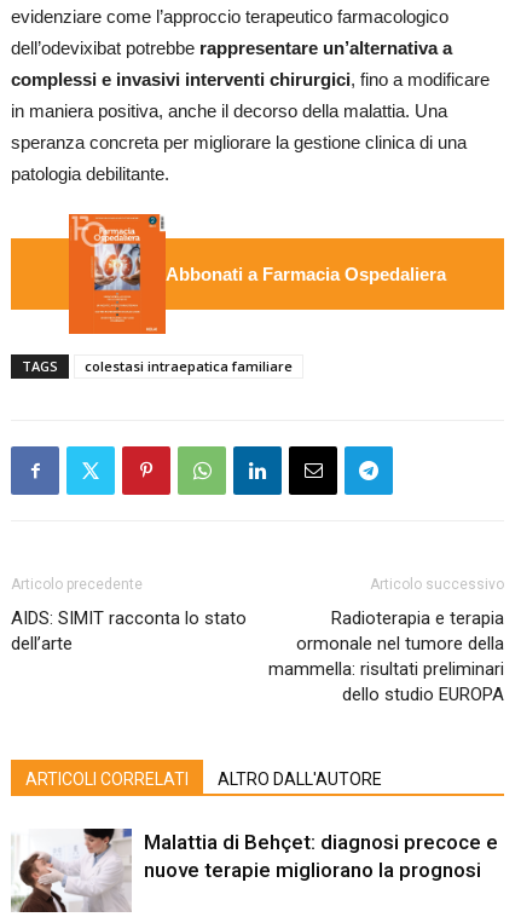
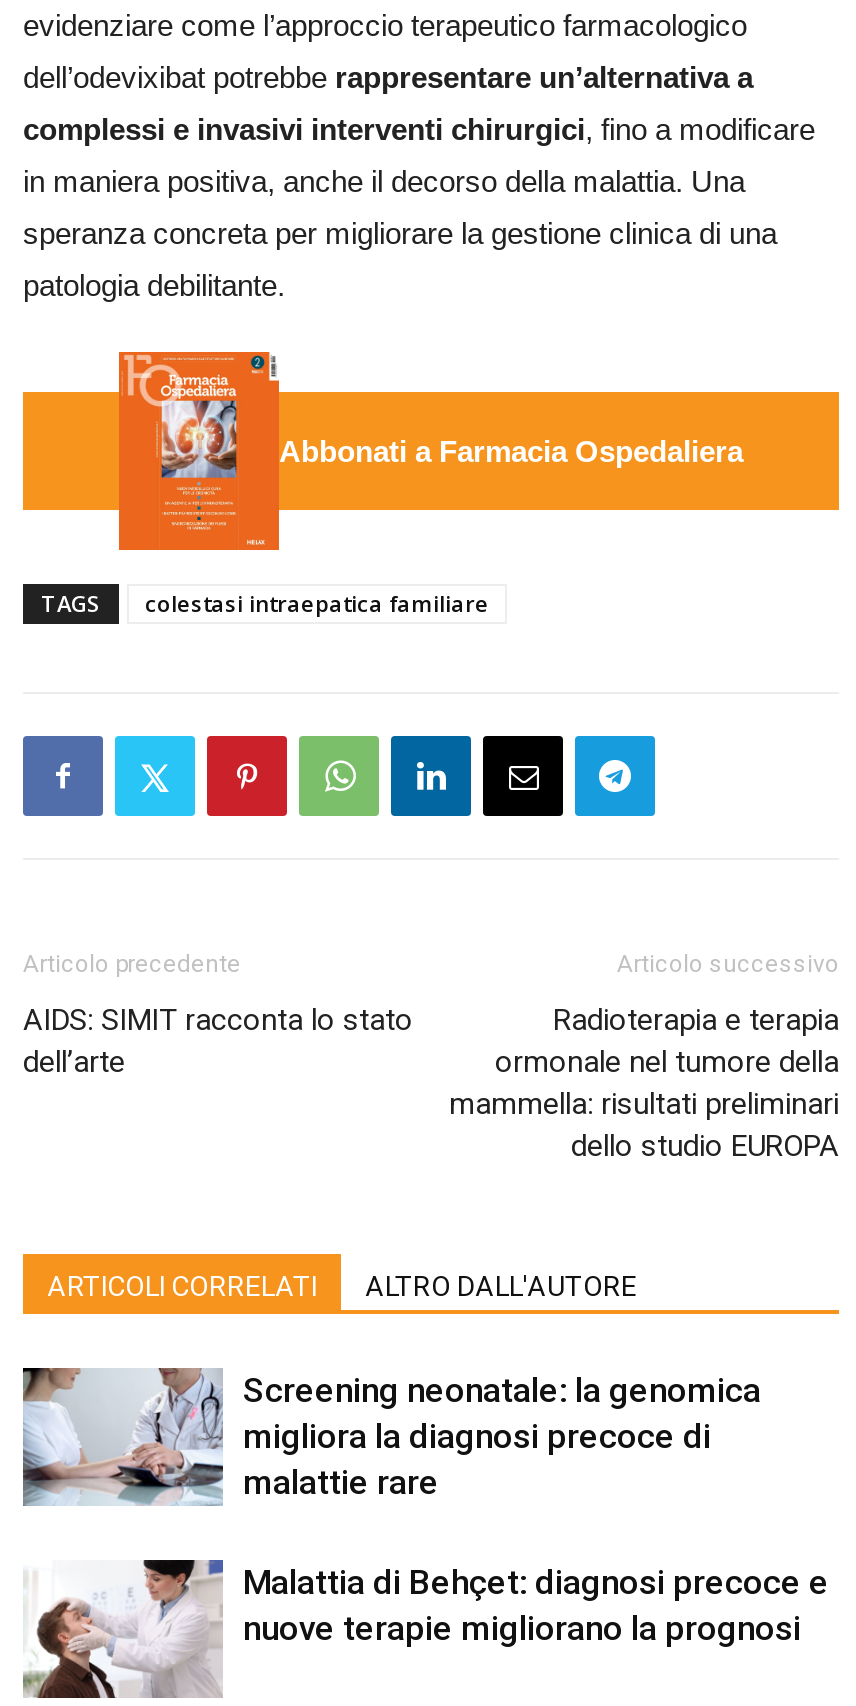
none -> [21,1365,761,1507] [image] | Screening neonatale: la genomica | migliora la diagnosi precoce di | malattie rare

